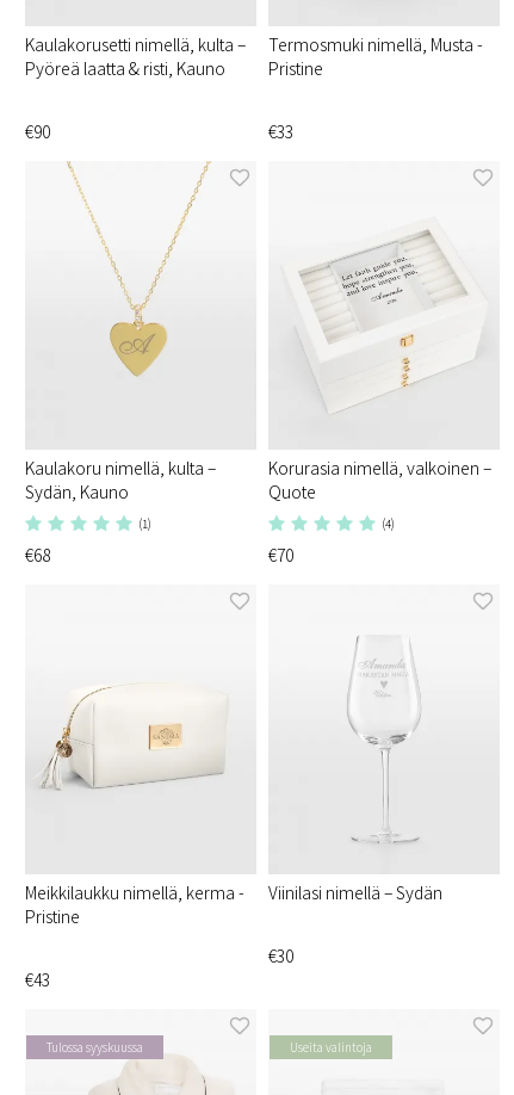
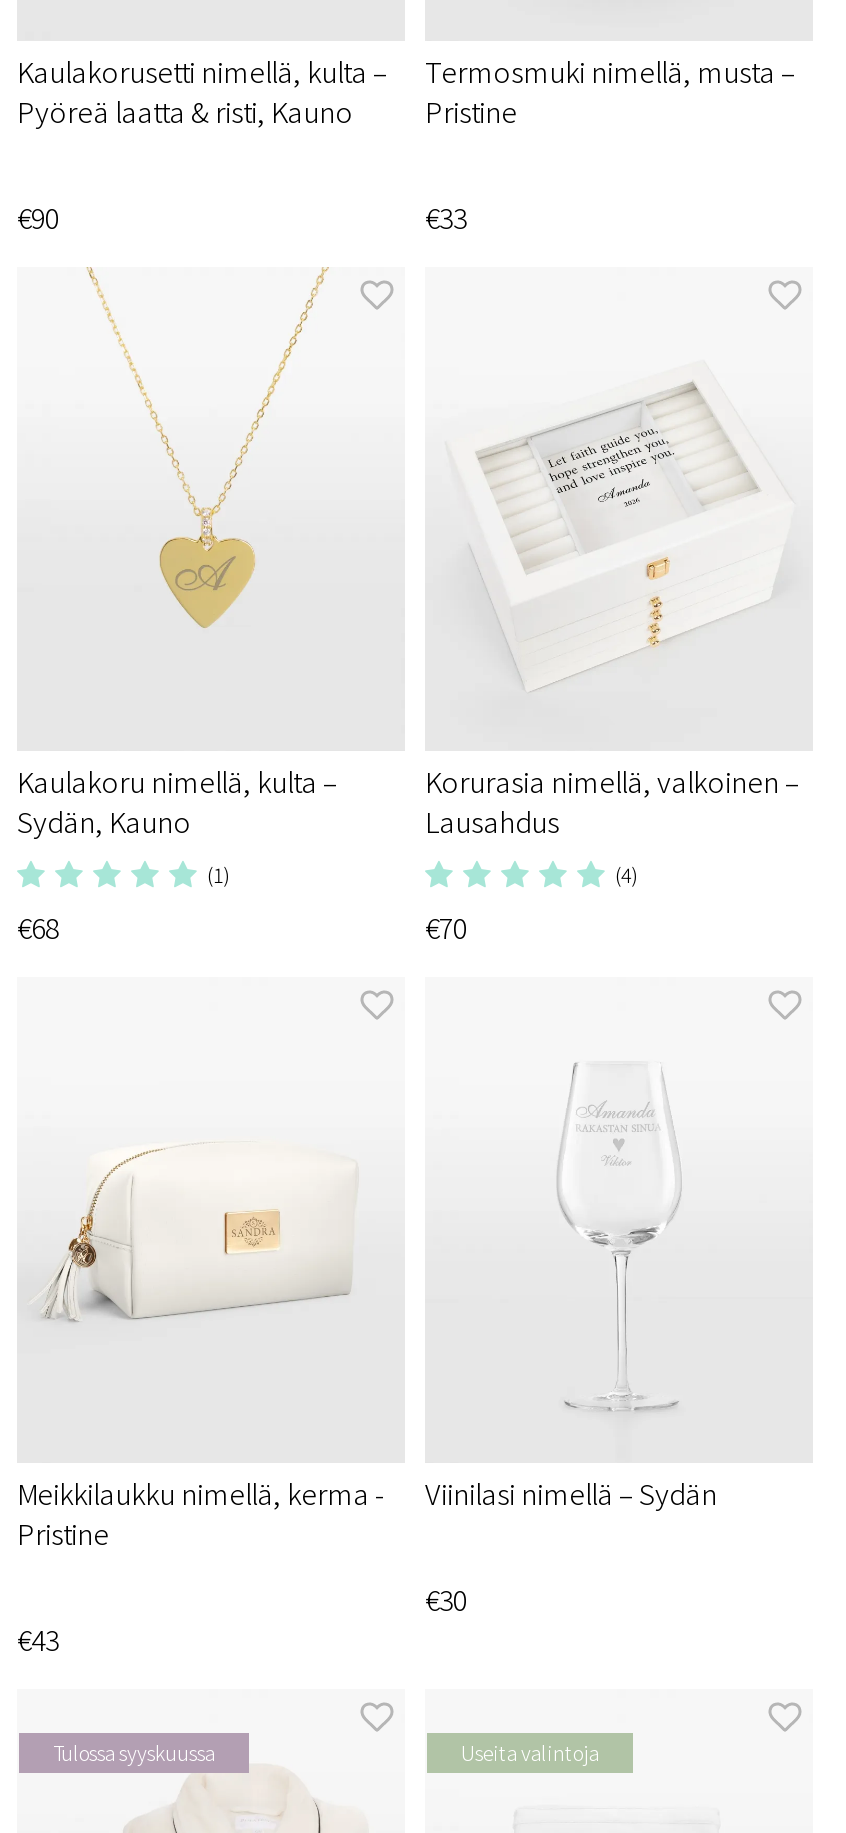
[268,32,483,55] Termosmuki nimellä, Musta - -> [425,50,795,90] Termosmuki nimellä, musta –
[268,480,316,503] Quote -> [425,801,559,841] Lausahdus

